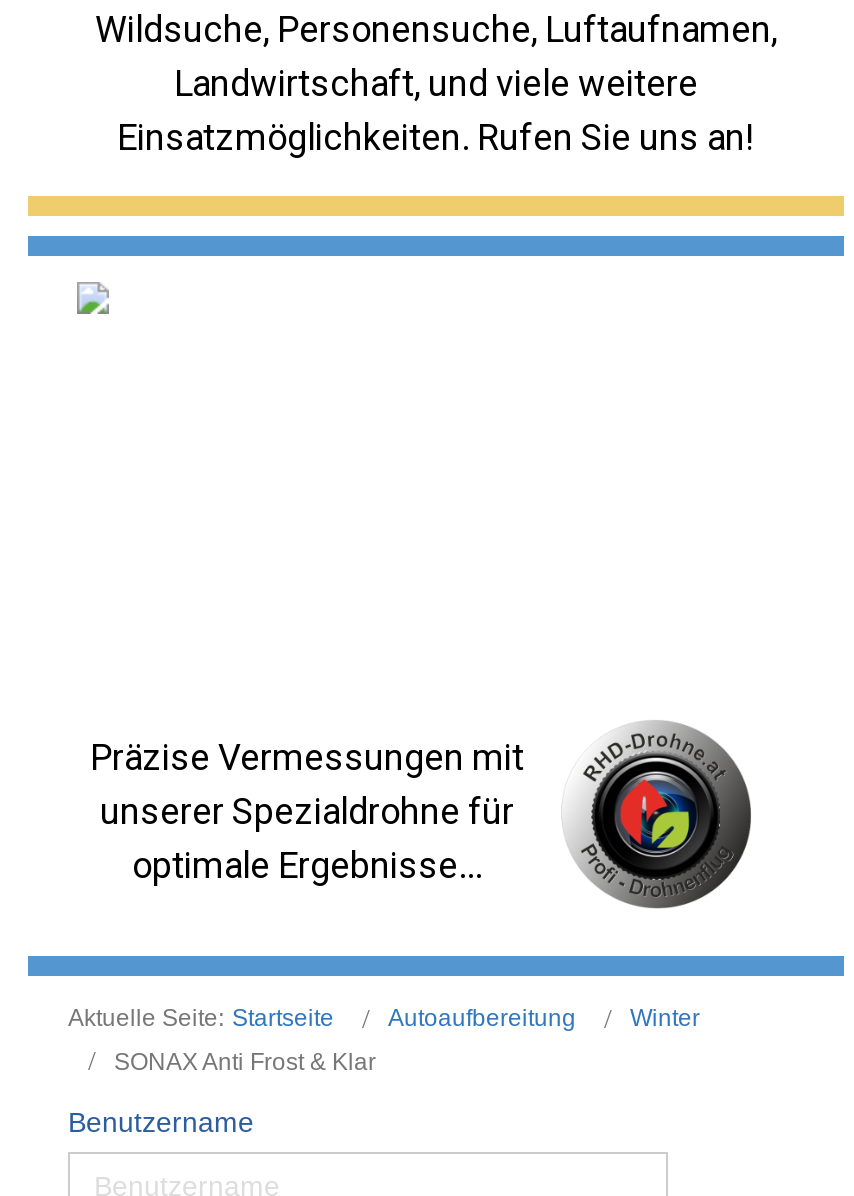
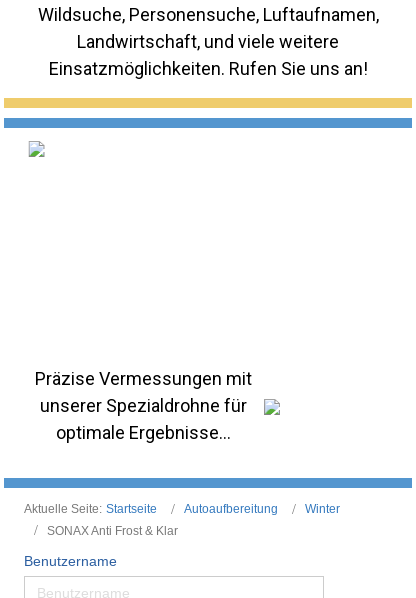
[548,720,754,910] [image] -> none

